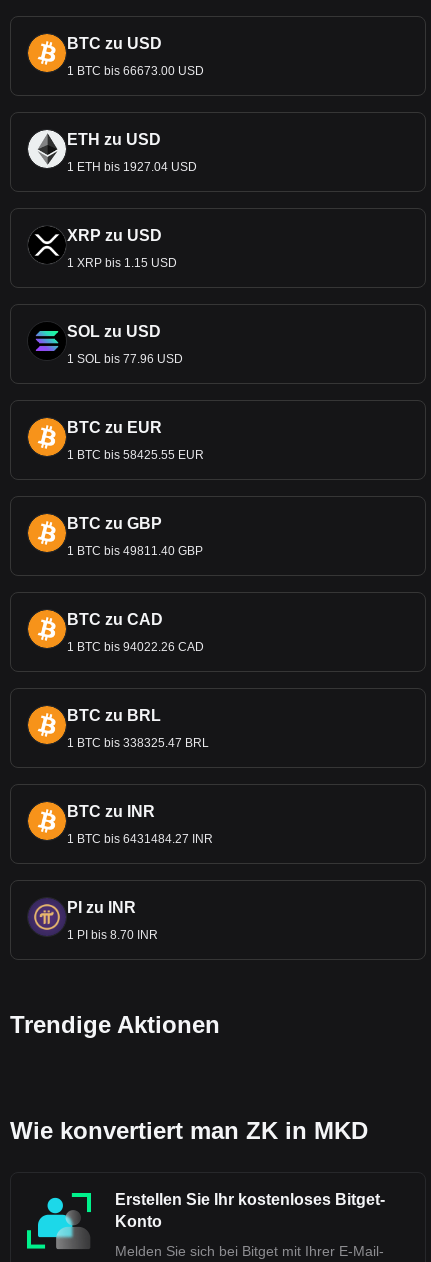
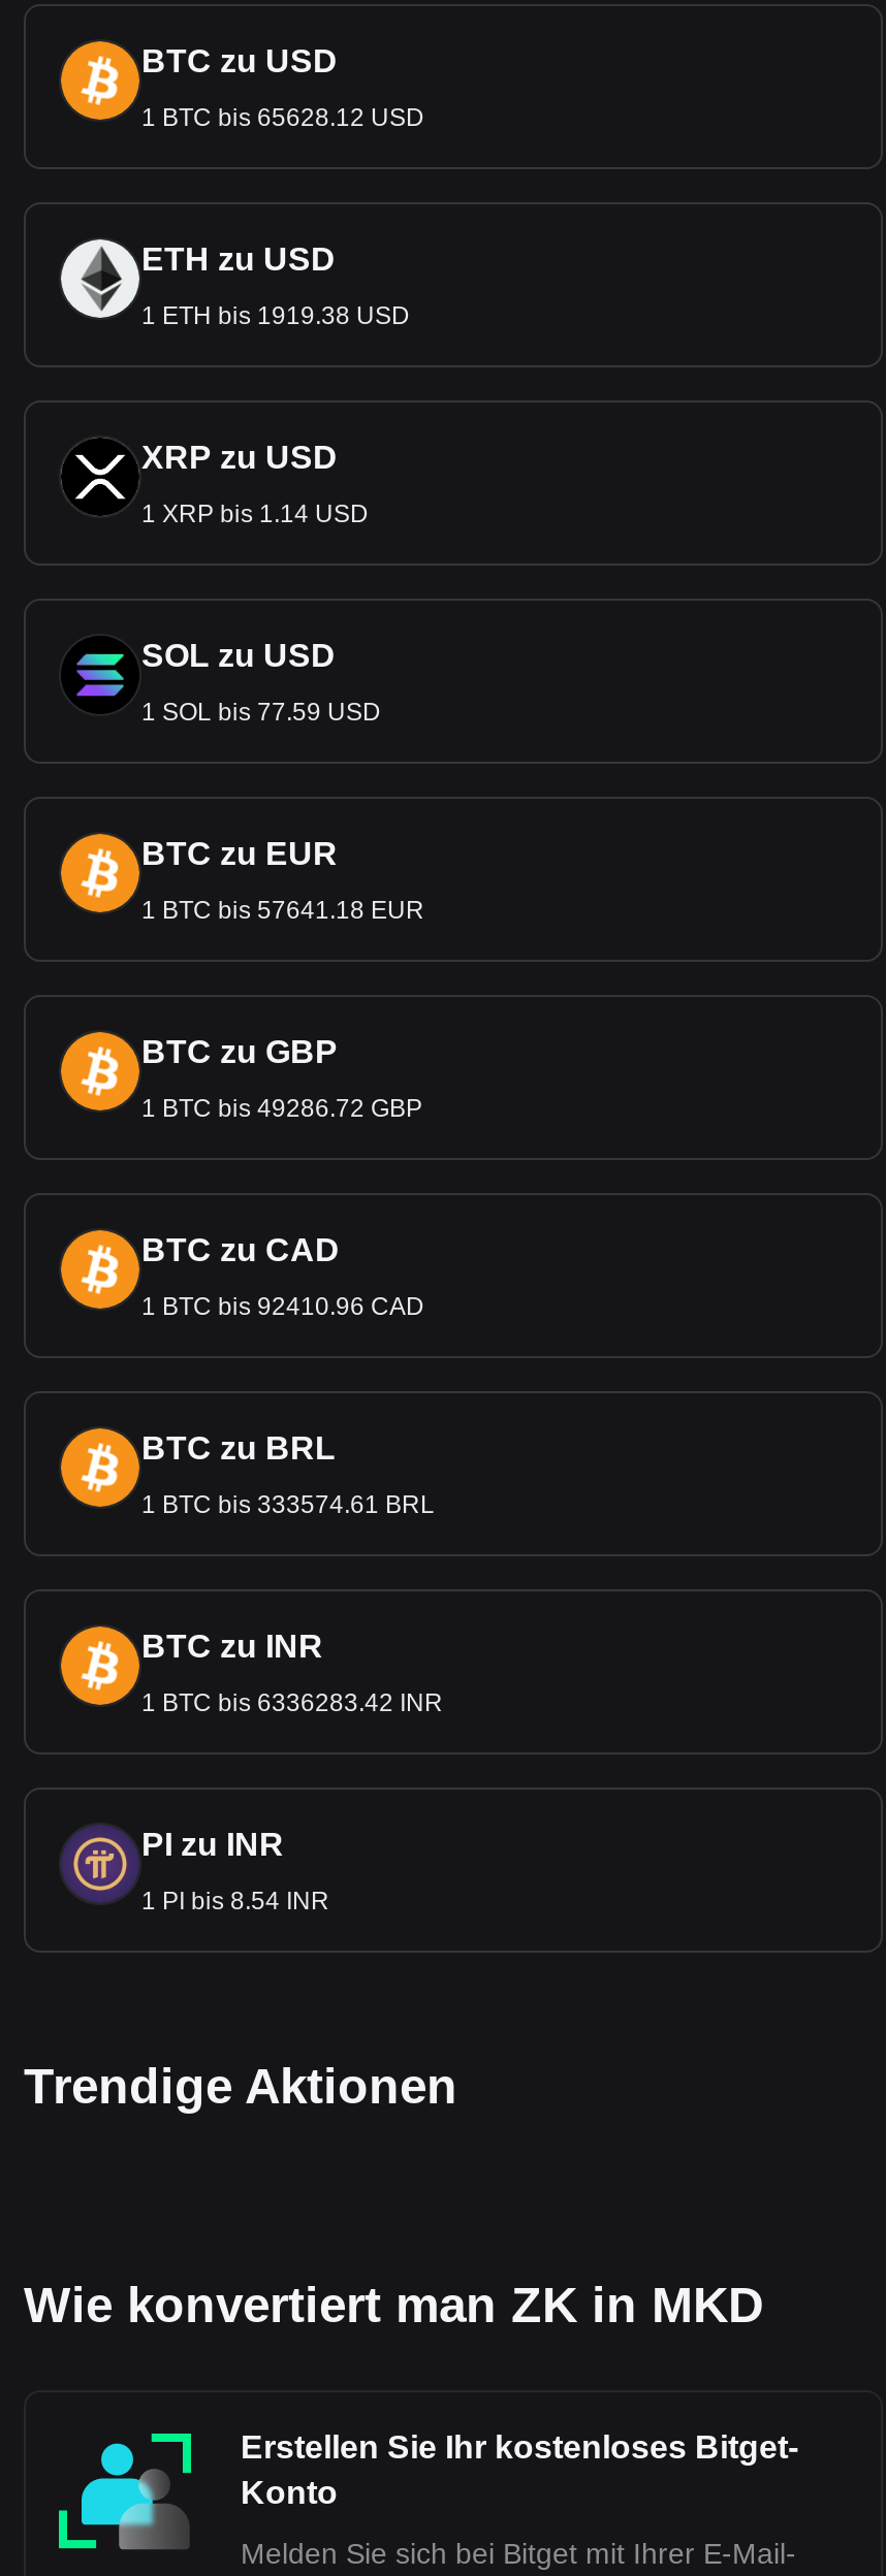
[67,64,204,78] 1 BTC bis 66673.00 USD -> [141,103,424,132] 1 BTC bis 65628.12 USD
[67,160,197,174] 1 ETH bis 1927.04 USD -> [141,301,410,330] 1 ETH bis 1919.38 USD
[67,256,177,270] 1 XRP bis 1.15 USD -> [141,500,369,528] 1 XRP bis 1.14 USD
[67,352,183,366] 1 SOL bis 77.96 USD -> [141,698,381,727] 1 SOL bis 77.59 USD
[67,448,204,462] 1 BTC bis 58425.55 EUR -> [141,896,424,925] 1 BTC bis 57641.18 EUR
[67,544,203,558] 1 BTC bis 49811.40 GBP -> [141,1094,422,1123] 1 BTC bis 49286.72 GBP
[67,640,204,654] 1 BTC bis 94022.26 CAD -> [141,1292,424,1321] 1 BTC bis 92410.96 CAD
[67,736,209,750] 1 BTC bis 338325.47 BRL -> [141,1490,435,1519] 1 BTC bis 333574.61 BRL
[67,832,213,846] 1 BTC bis 6431484.27 INR -> [141,1688,443,1717] 1 BTC bis 6336283.42 INR
[67,928,158,942] 1 PI bis 8.70 INR -> [141,1887,329,1915] 1 PI bis 8.54 INR

